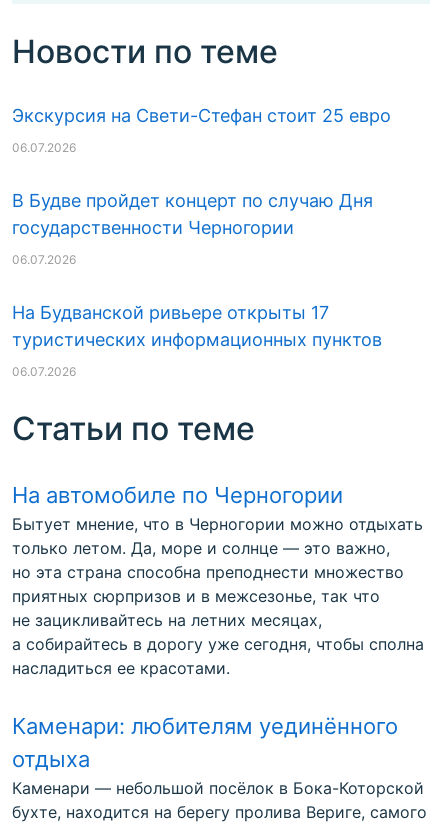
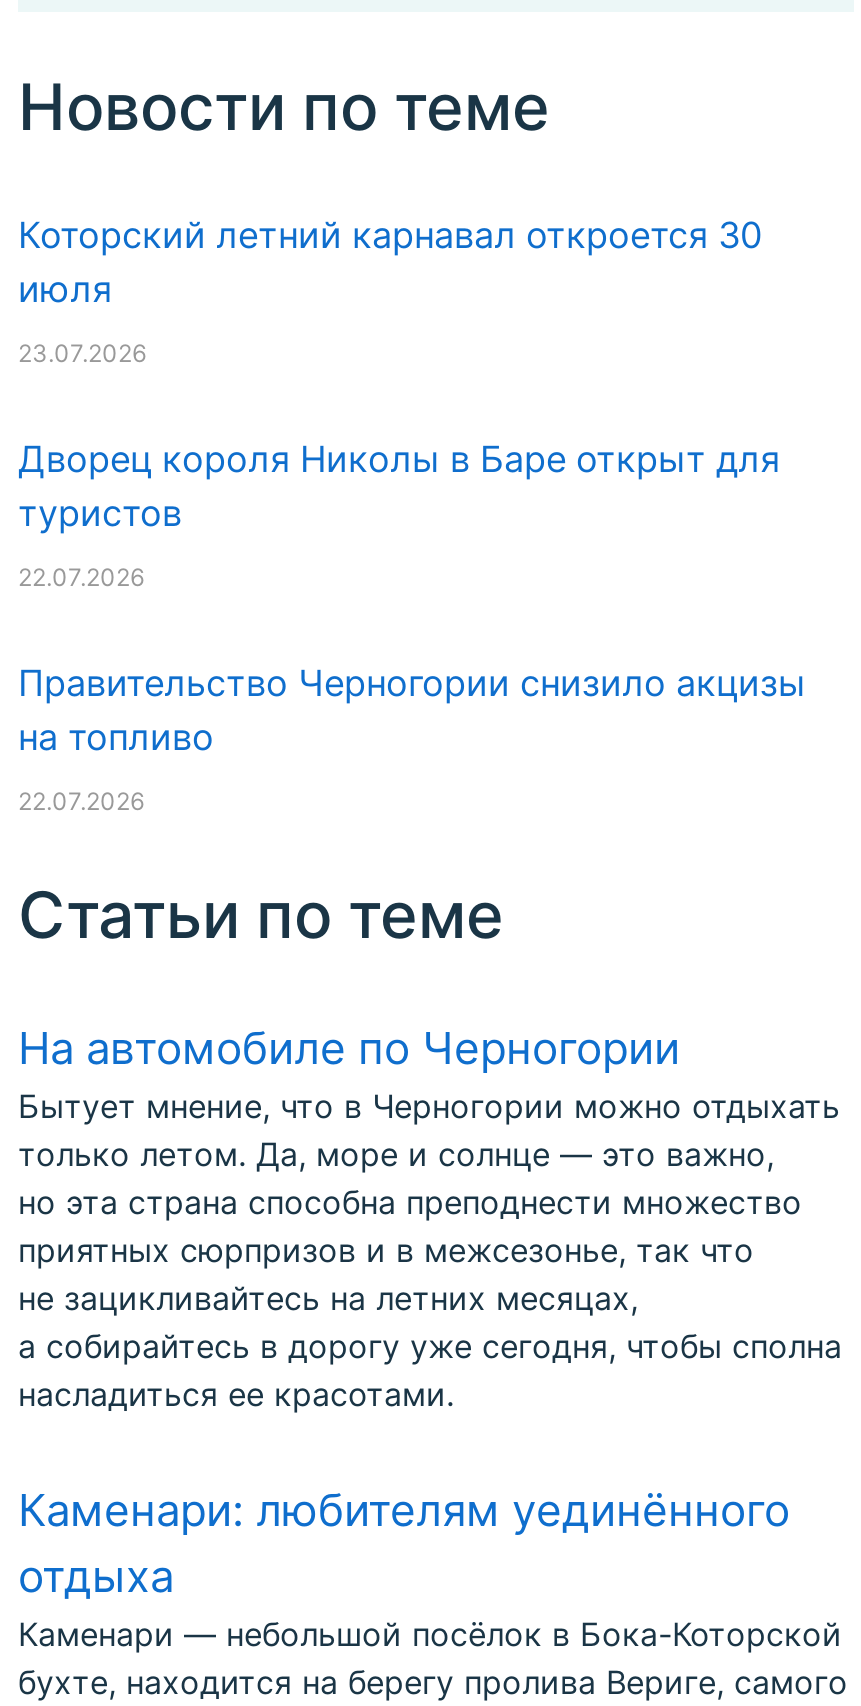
[12,105,391,126] Экскурсия на Свети-Стефан стоит 25 евро -> [18,214,762,310] Которский летний карнавал откроется 30 | июля
[12,140,76,155] 06.07.2026 -> [18,338,146,368] 23.07.2026
[12,190,373,238] В Будве пройдет концерт по случаю Дня | государственности Черногории -> [18,438,780,534] Дворец короля Николы в Баре открыт для | туристов
[12,252,76,267] 06.07.2026 -> [18,562,144,592] 22.07.2026
[12,302,382,350] На Будванской ривьере открыты 17 | туристических информационных пунктов -> [18,662,806,758] Правительство Черногории снизило акцизы | на топливо
[12,364,76,379] 06.07.2026 -> [18,786,144,816] 22.07.2026

